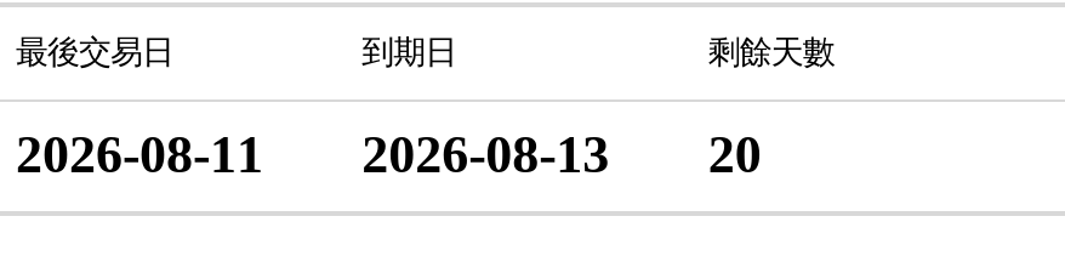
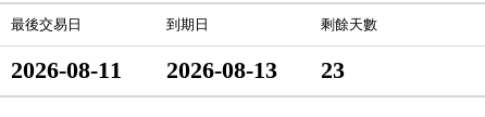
[16,126,761,184] 2026-08-11 2026-08-13 20 -> [11,57,345,83] 2026-08-11 2026-08-13 23

